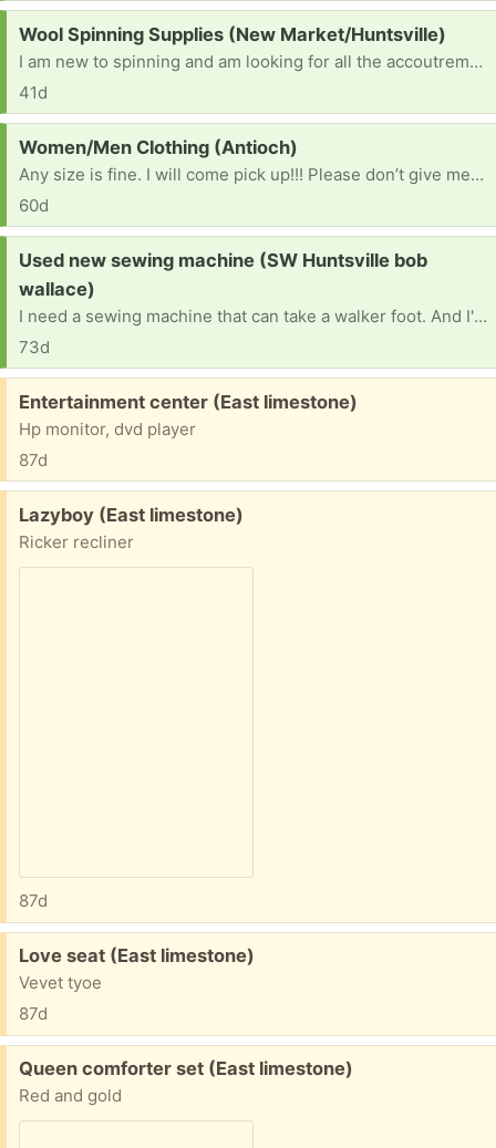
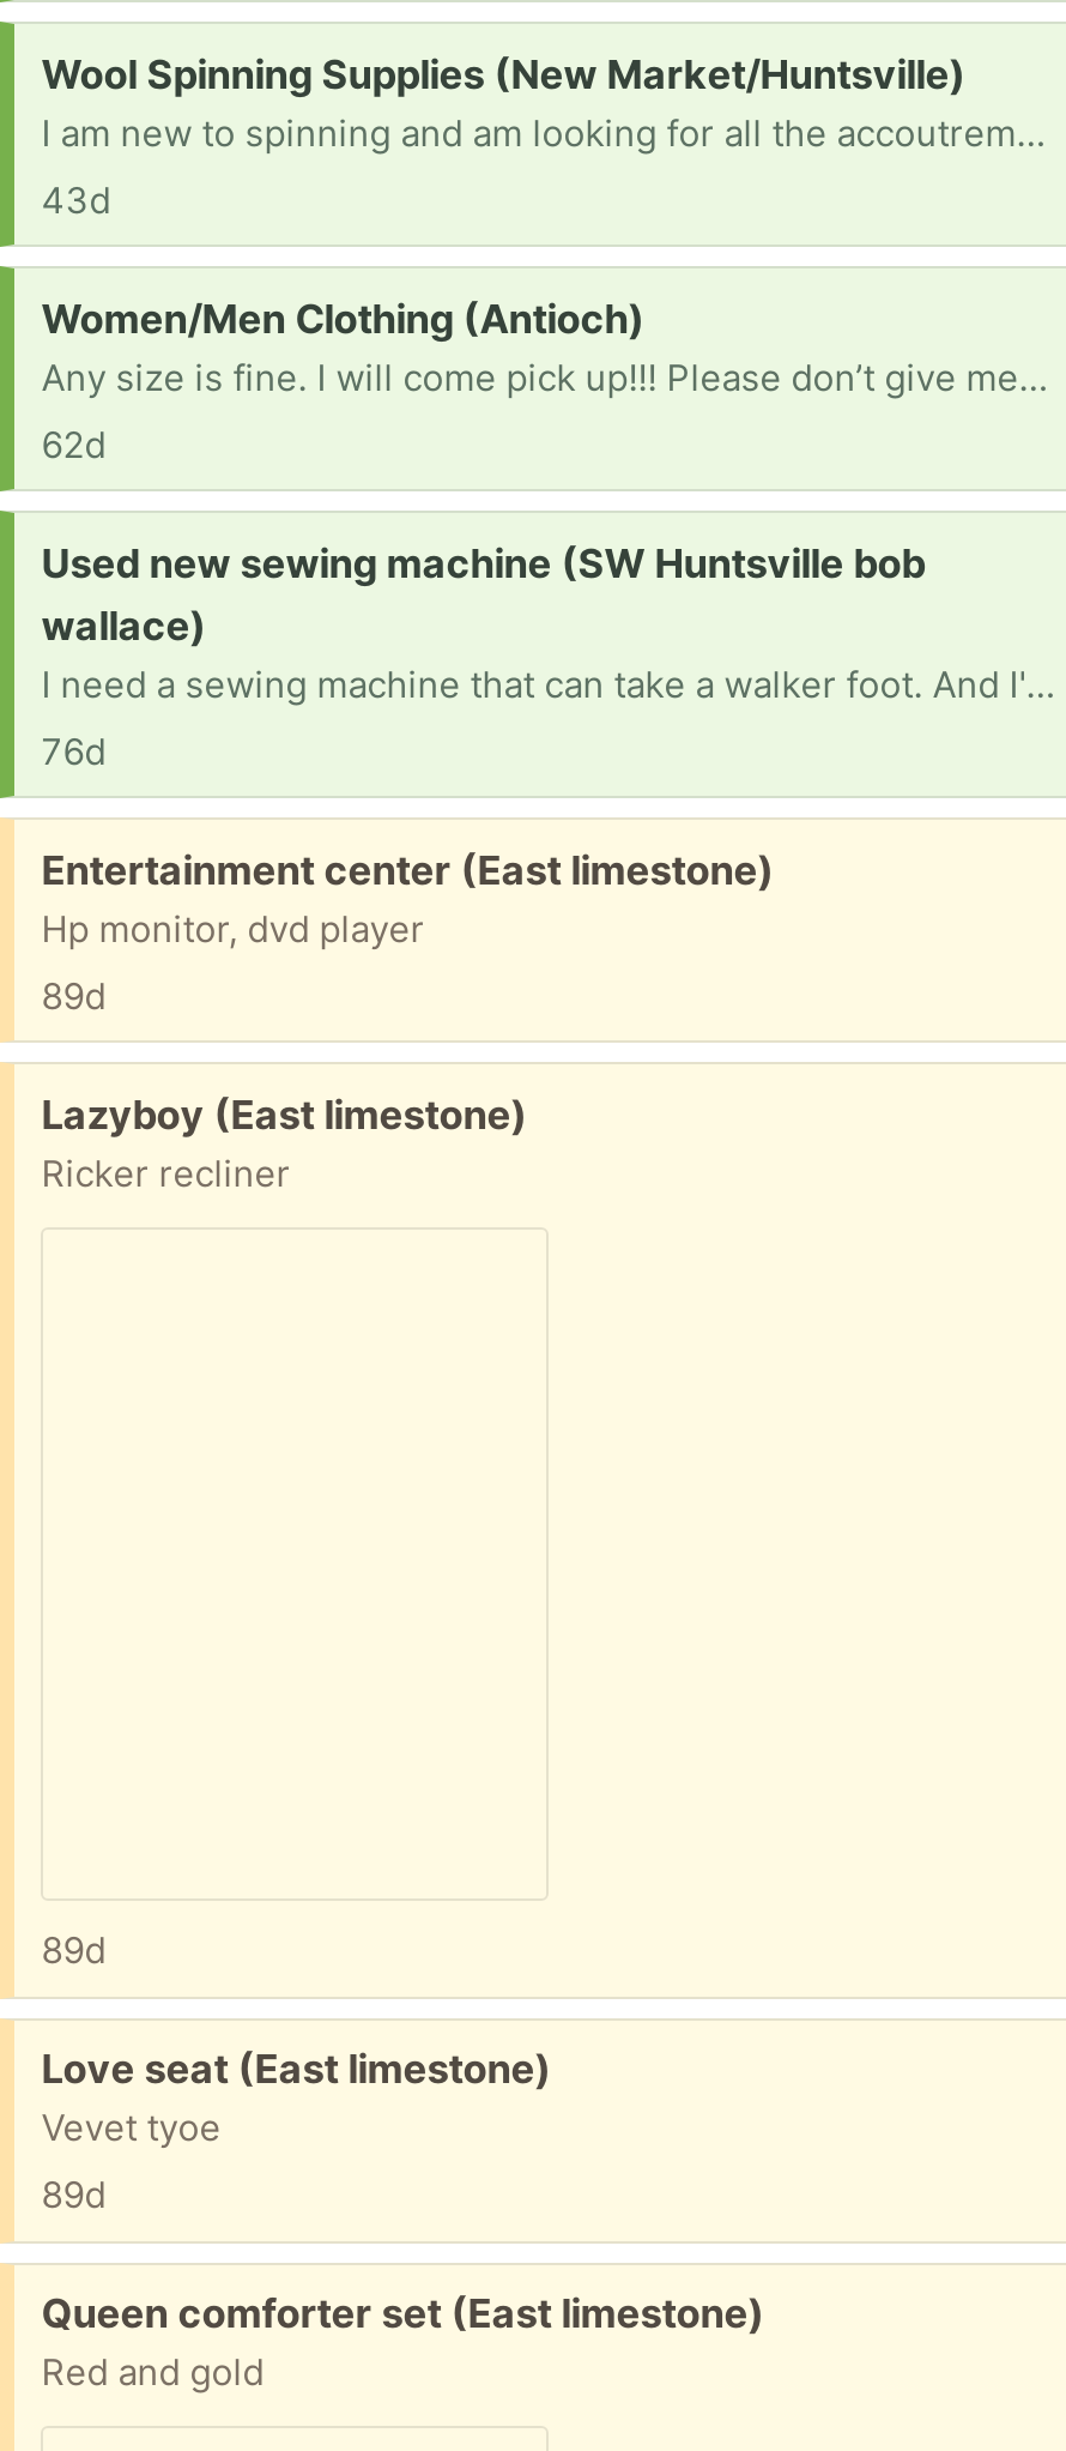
[19,82,48,103] 41d -> [41,177,111,222] 43d
[19,195,49,216] 60d -> [41,421,106,467] 62d
[19,336,50,357] 73d -> [41,728,106,774] 76d
[19,449,48,470] 87d -> [41,973,106,1018] 89d
[19,890,48,911] 87d -> [41,1928,106,1973] 89d
[19,1003,48,1024] 87d -> [41,2172,106,2218] 89d

